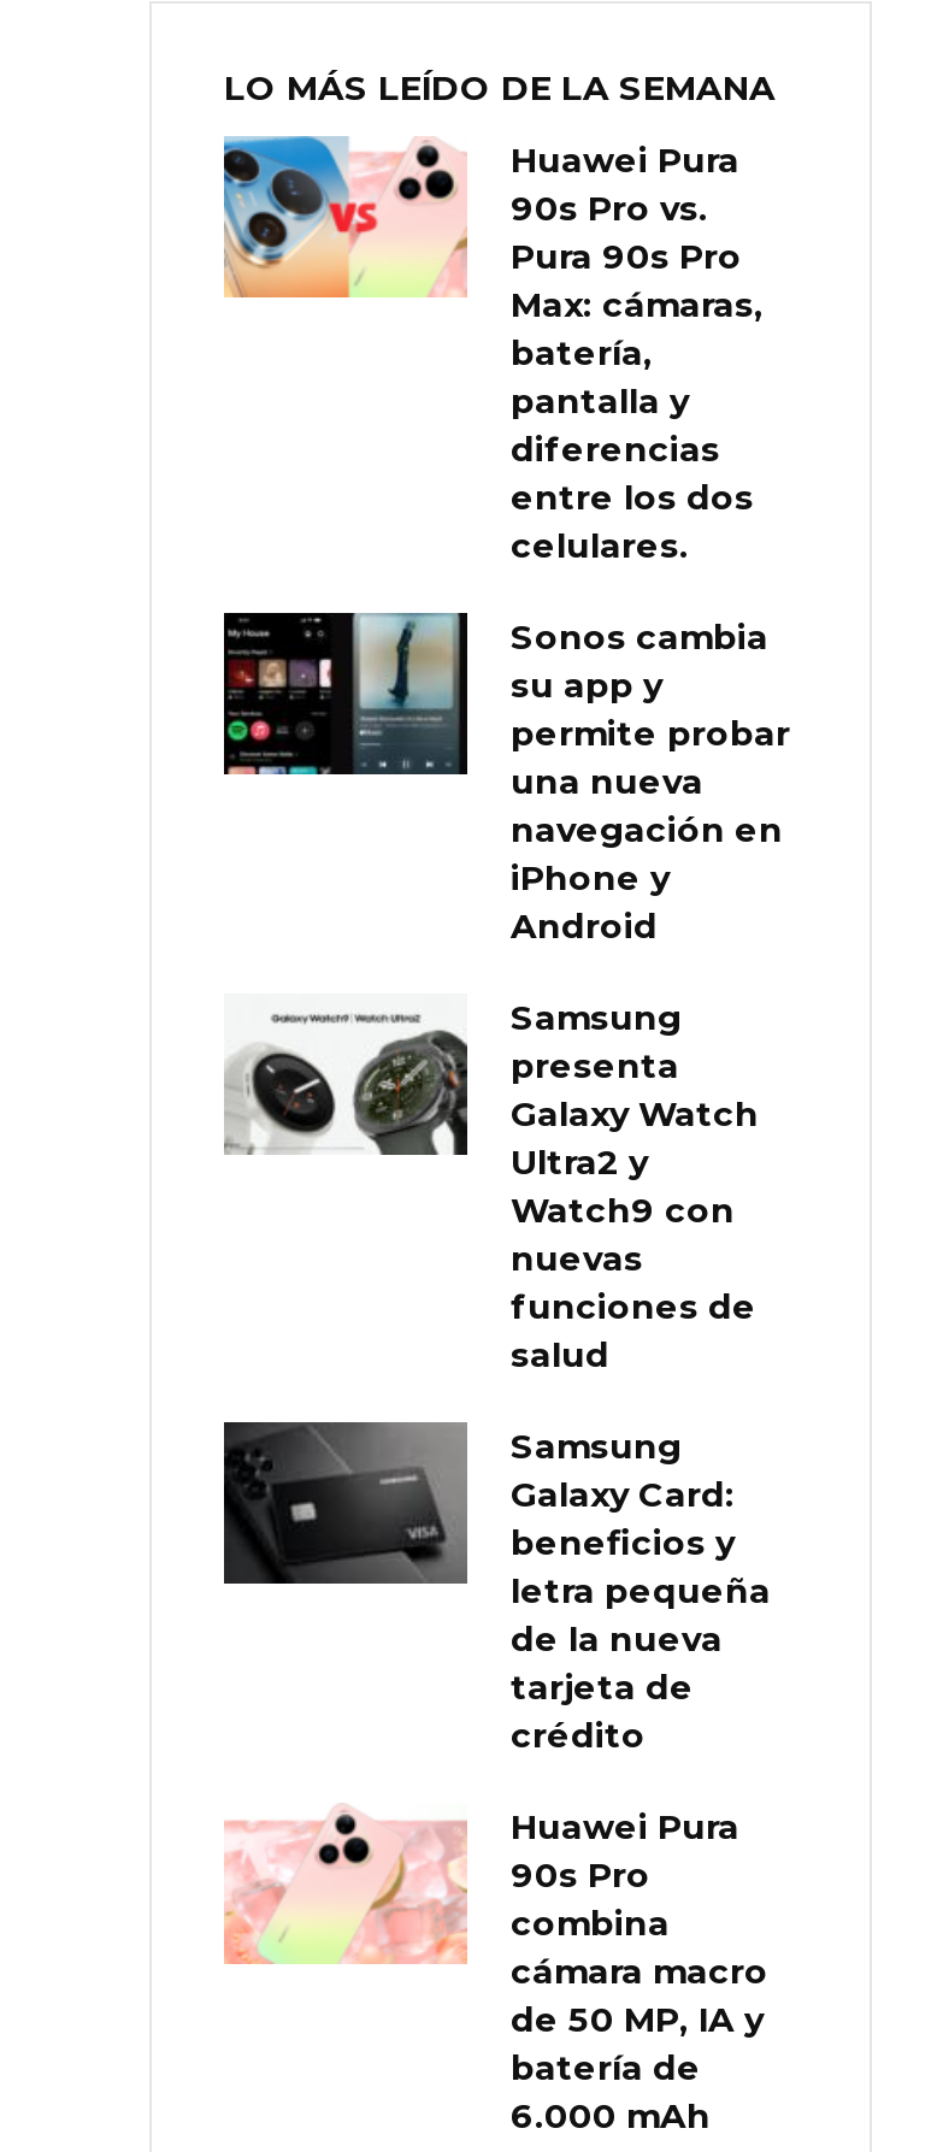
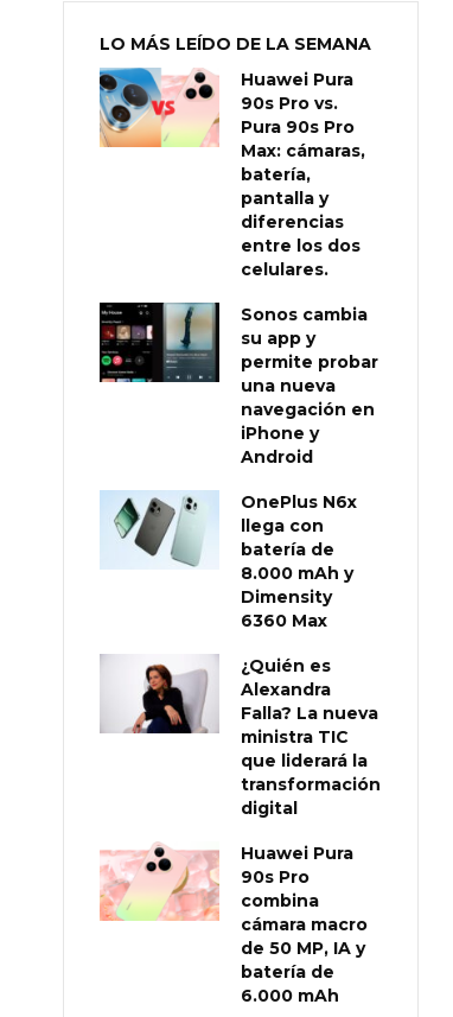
[224,996,759,1376] [image] | Samsung | presenta | Galaxy Watch | Ultra2 y | Watch9 con | nuevas | funciones de | salud -> [101,491,357,631] [image] | OnePlus N6x | llega con | batería de | 8.000 mAh y | Dimensity | 6360 Max
[222,1419,771,1757] [image] | Samsung | Galaxy Card: | beneficios y | letra pequeña | de la nueva | tarjeta de | crédito -> [100,654,381,818] [image] | ¿Quién es | Alexandra | Falla? La nueva | ministra TIC | que liderará la | transformación | digital

